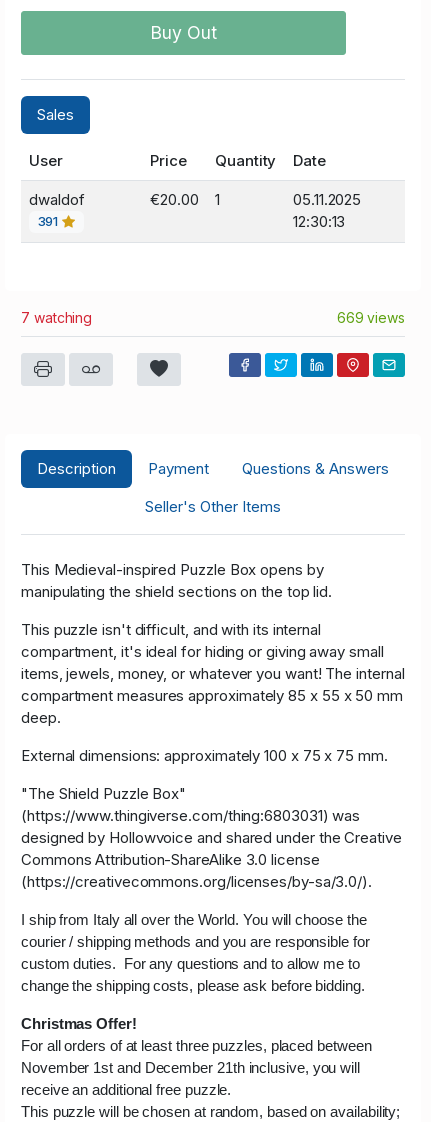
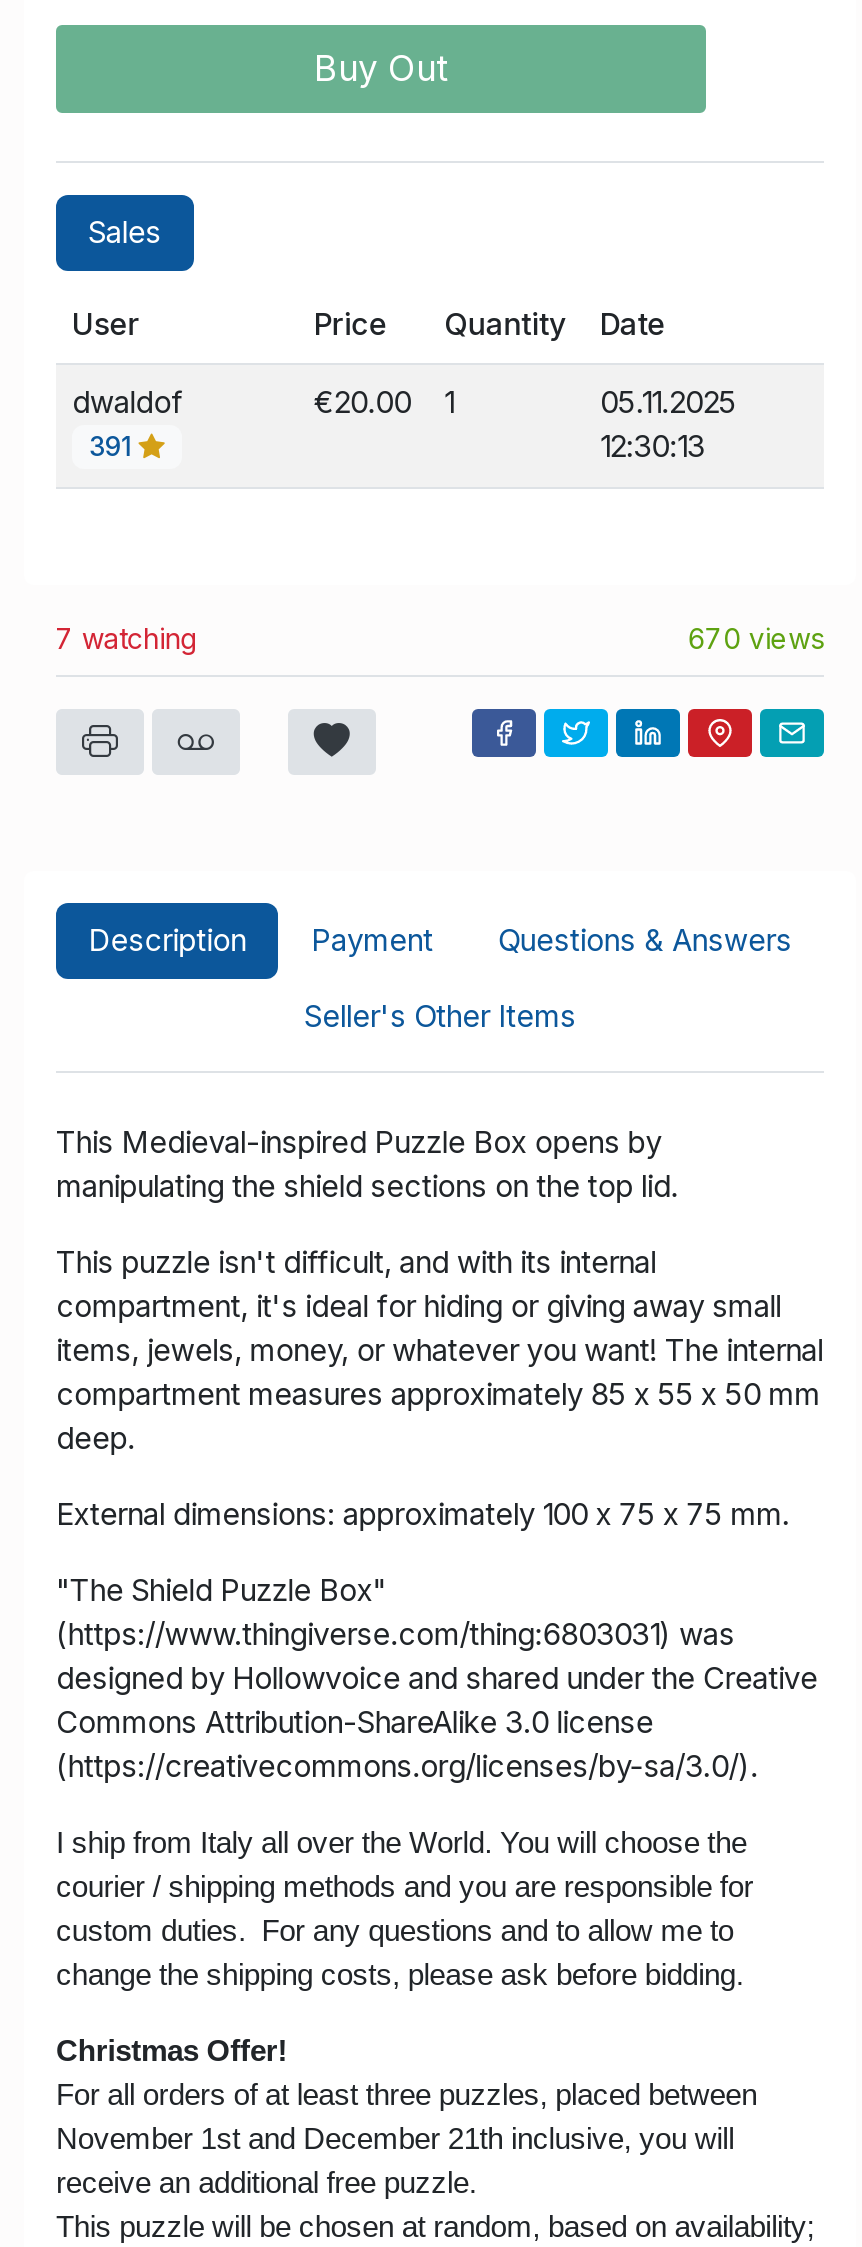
[337,309,405,326] 669 views -> [687,621,824,655] 670 views

